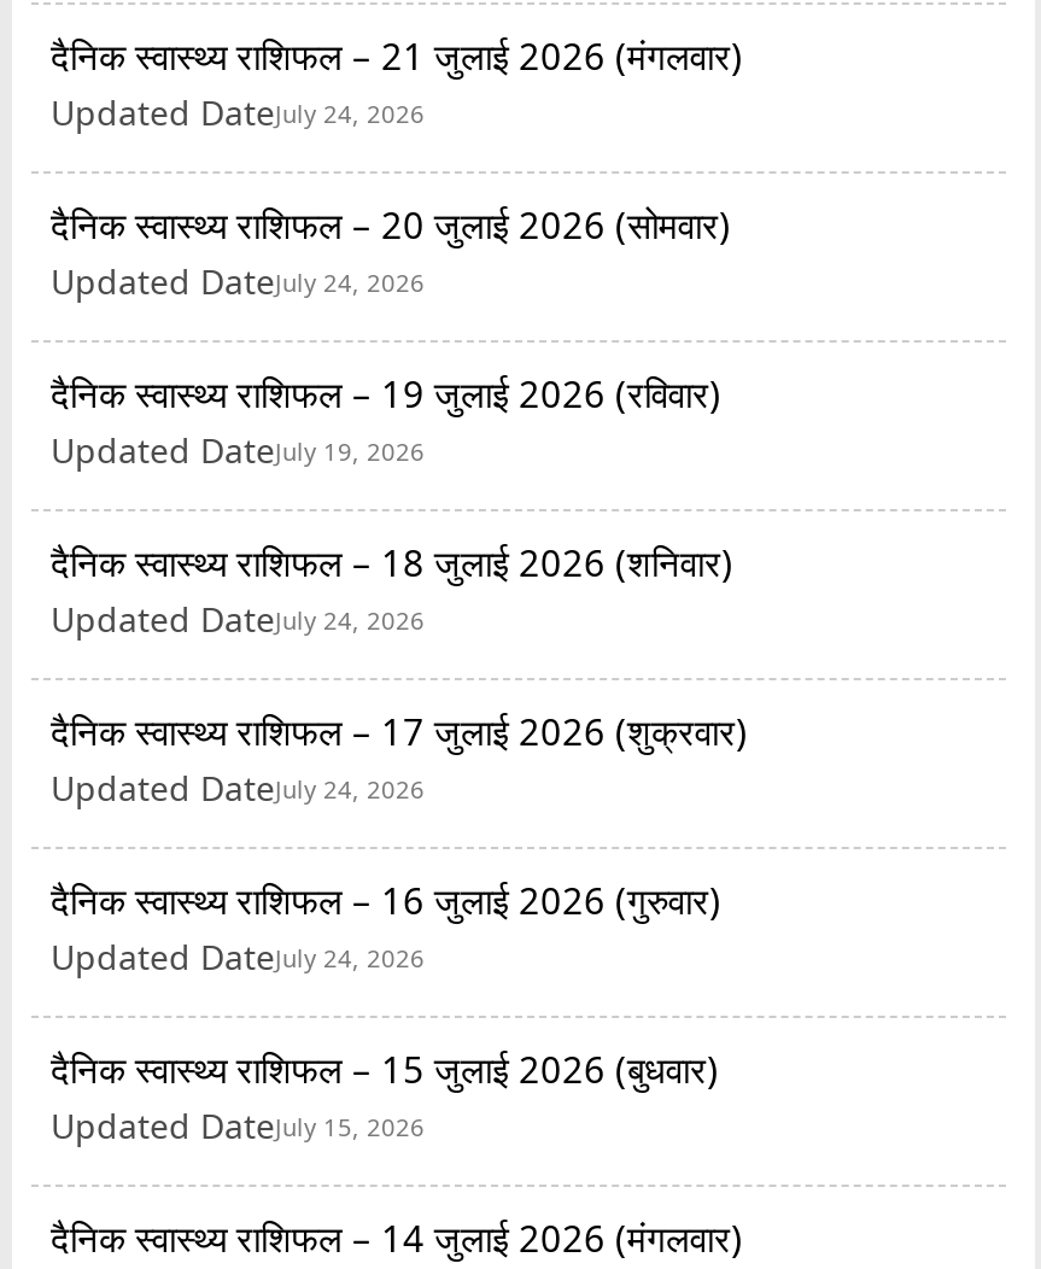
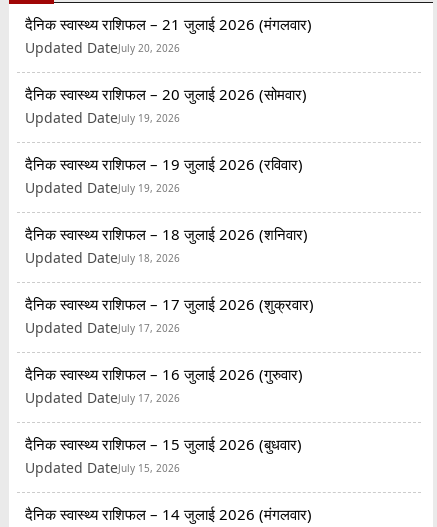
[51,89,425,135] Updated DateJuly 24, 2026 -> [25,38,180,57] Updated DateJuly 20, 2026
[51,258,425,304] Updated DateJuly 24, 2026 -> [25,108,180,127] Updated DateJuly 19, 2026
[51,596,425,642] Updated DateJuly 24, 2026 -> [25,248,180,267] Updated DateJuly 18, 2026
[51,765,425,811] Updated DateJuly 24, 2026 -> [25,318,180,337] Updated DateJuly 17, 2026
[51,934,425,979] Updated DateJuly 24, 2026 -> [25,388,180,407] Updated DateJuly 17, 2026

